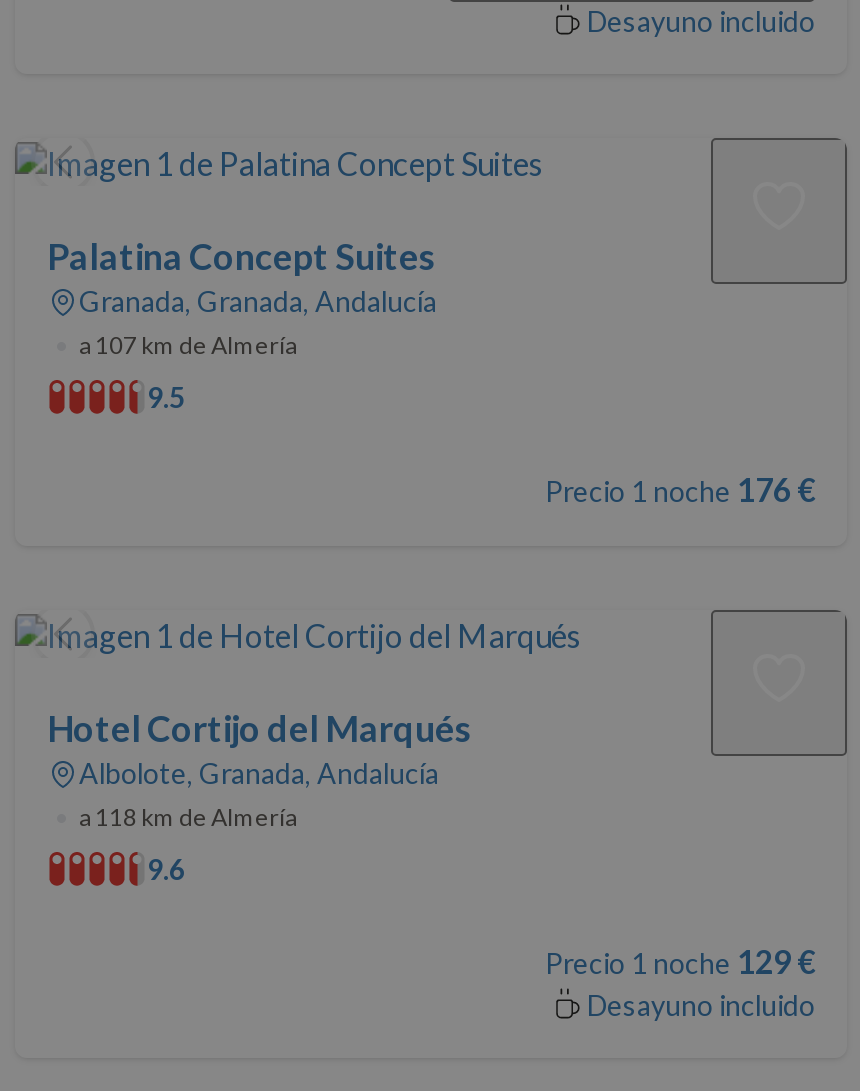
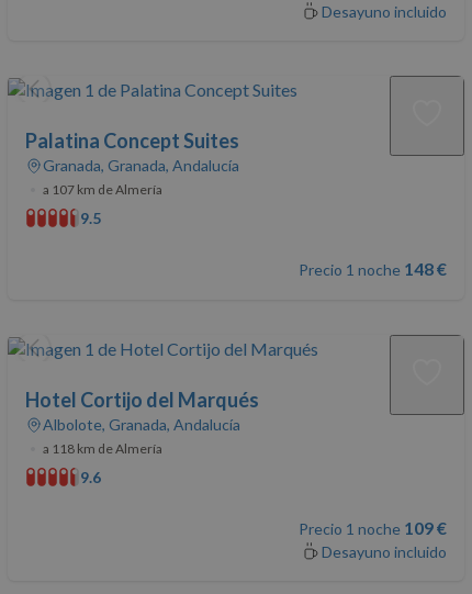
[545,470,815,508] Precio 1 noche 176 € -> [299,258,447,279] Precio 1 noche 148 €
[545,942,815,980] Precio 1 noche 129 € -> [299,517,447,538] Precio 1 noche 109 €

